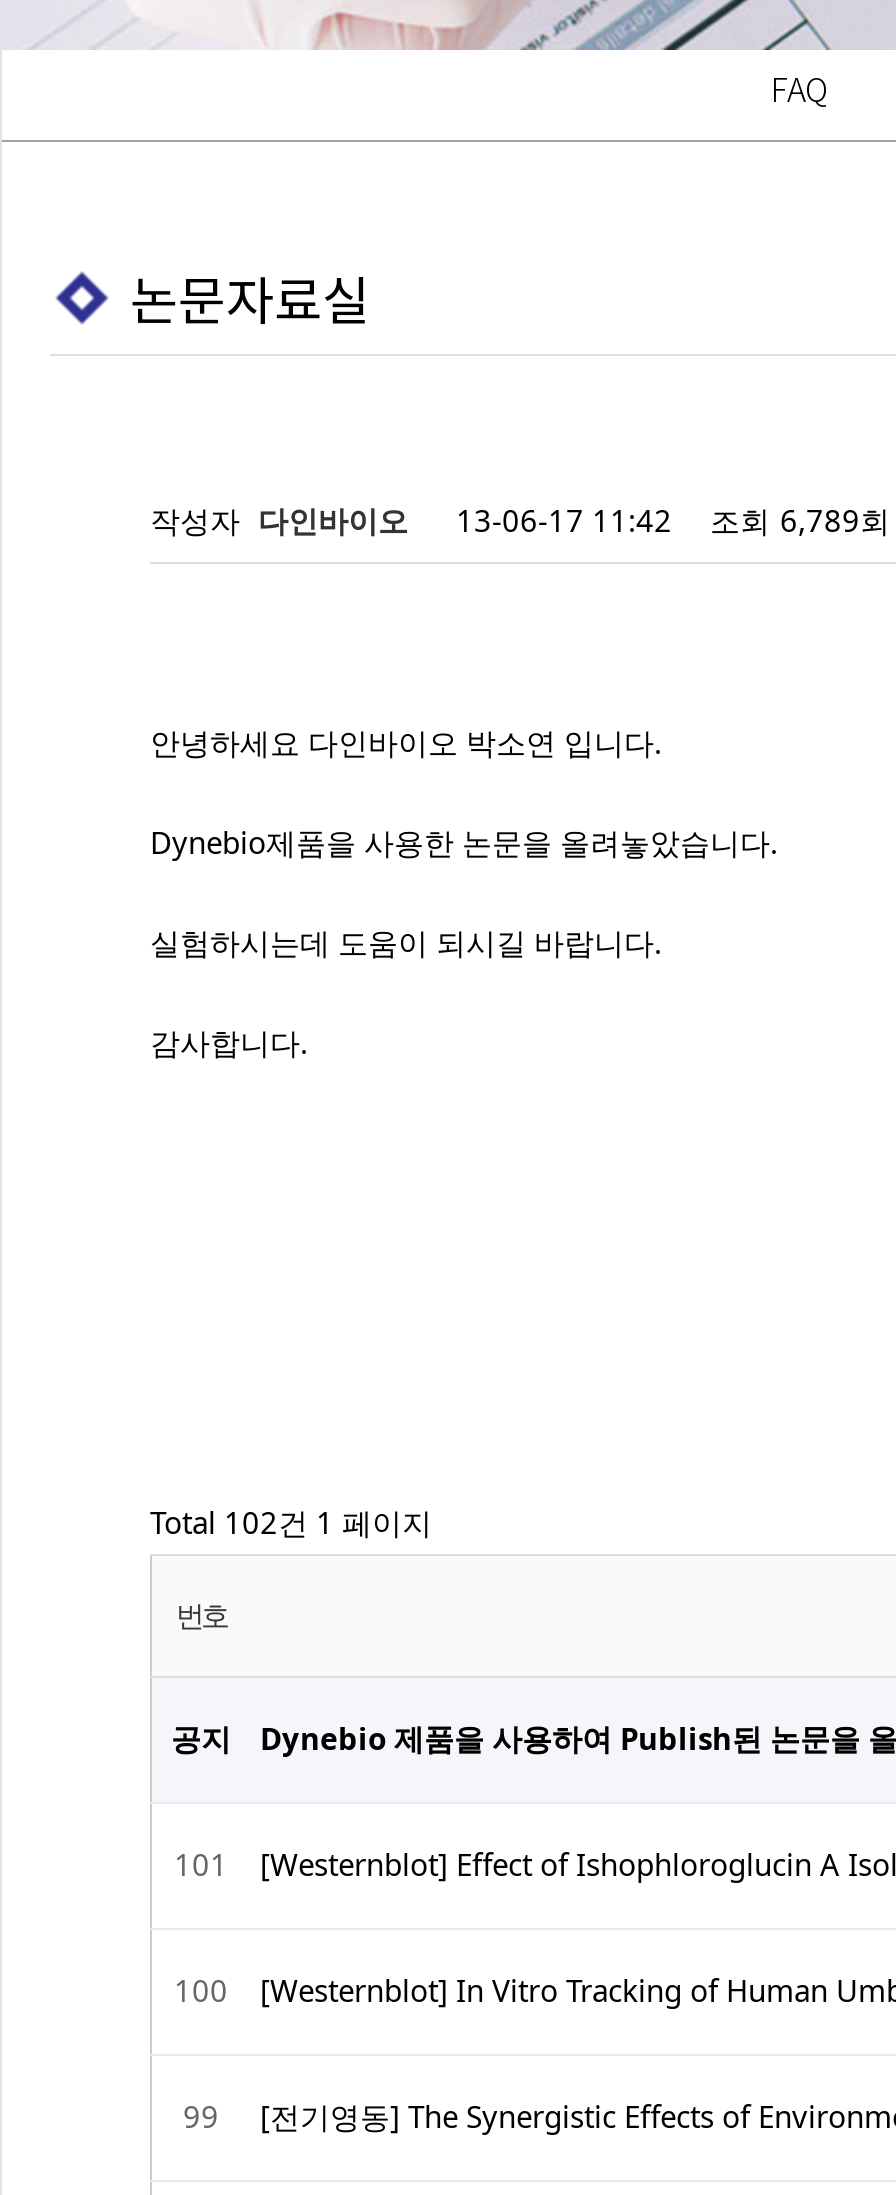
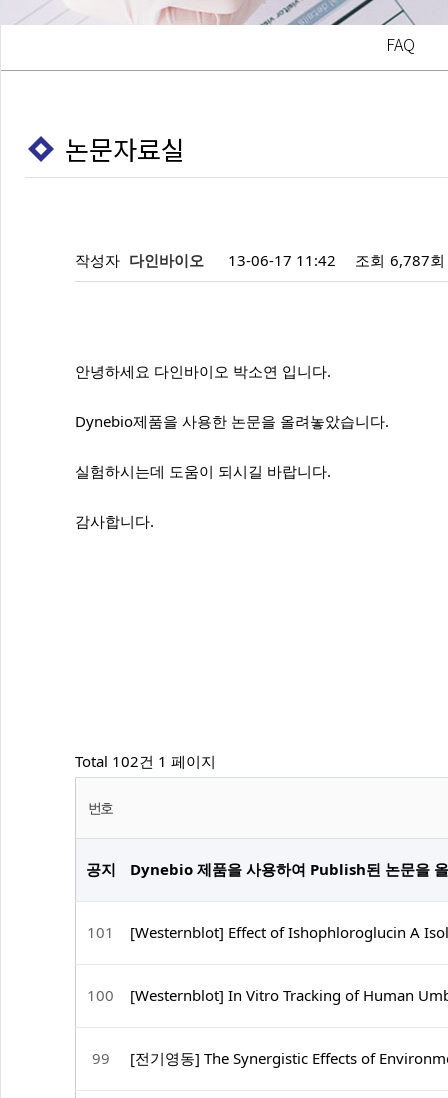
[150,500,890,540] 작성자 다인바이오 13-06-17 11:42 조회 6,789회 -> [75,250,445,270] 작성자 다인바이오 13-06-17 11:42 조회 6,787회

